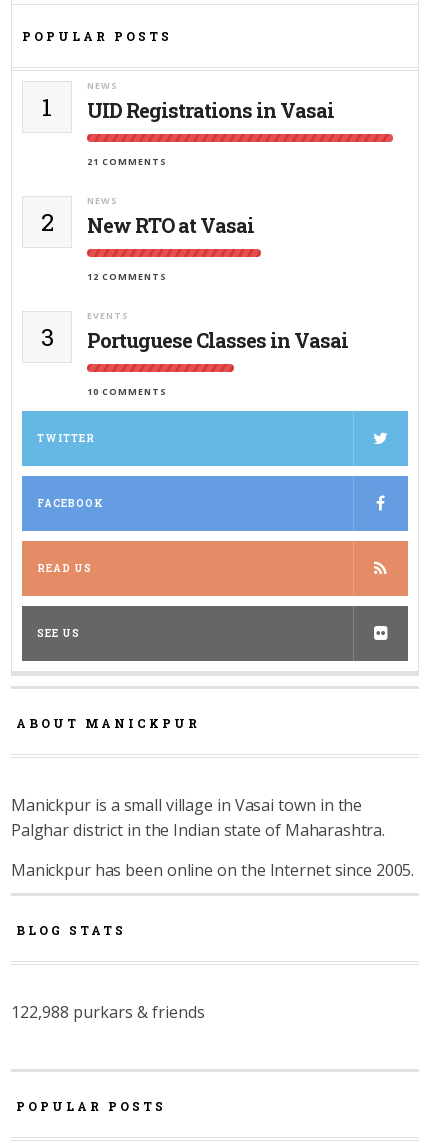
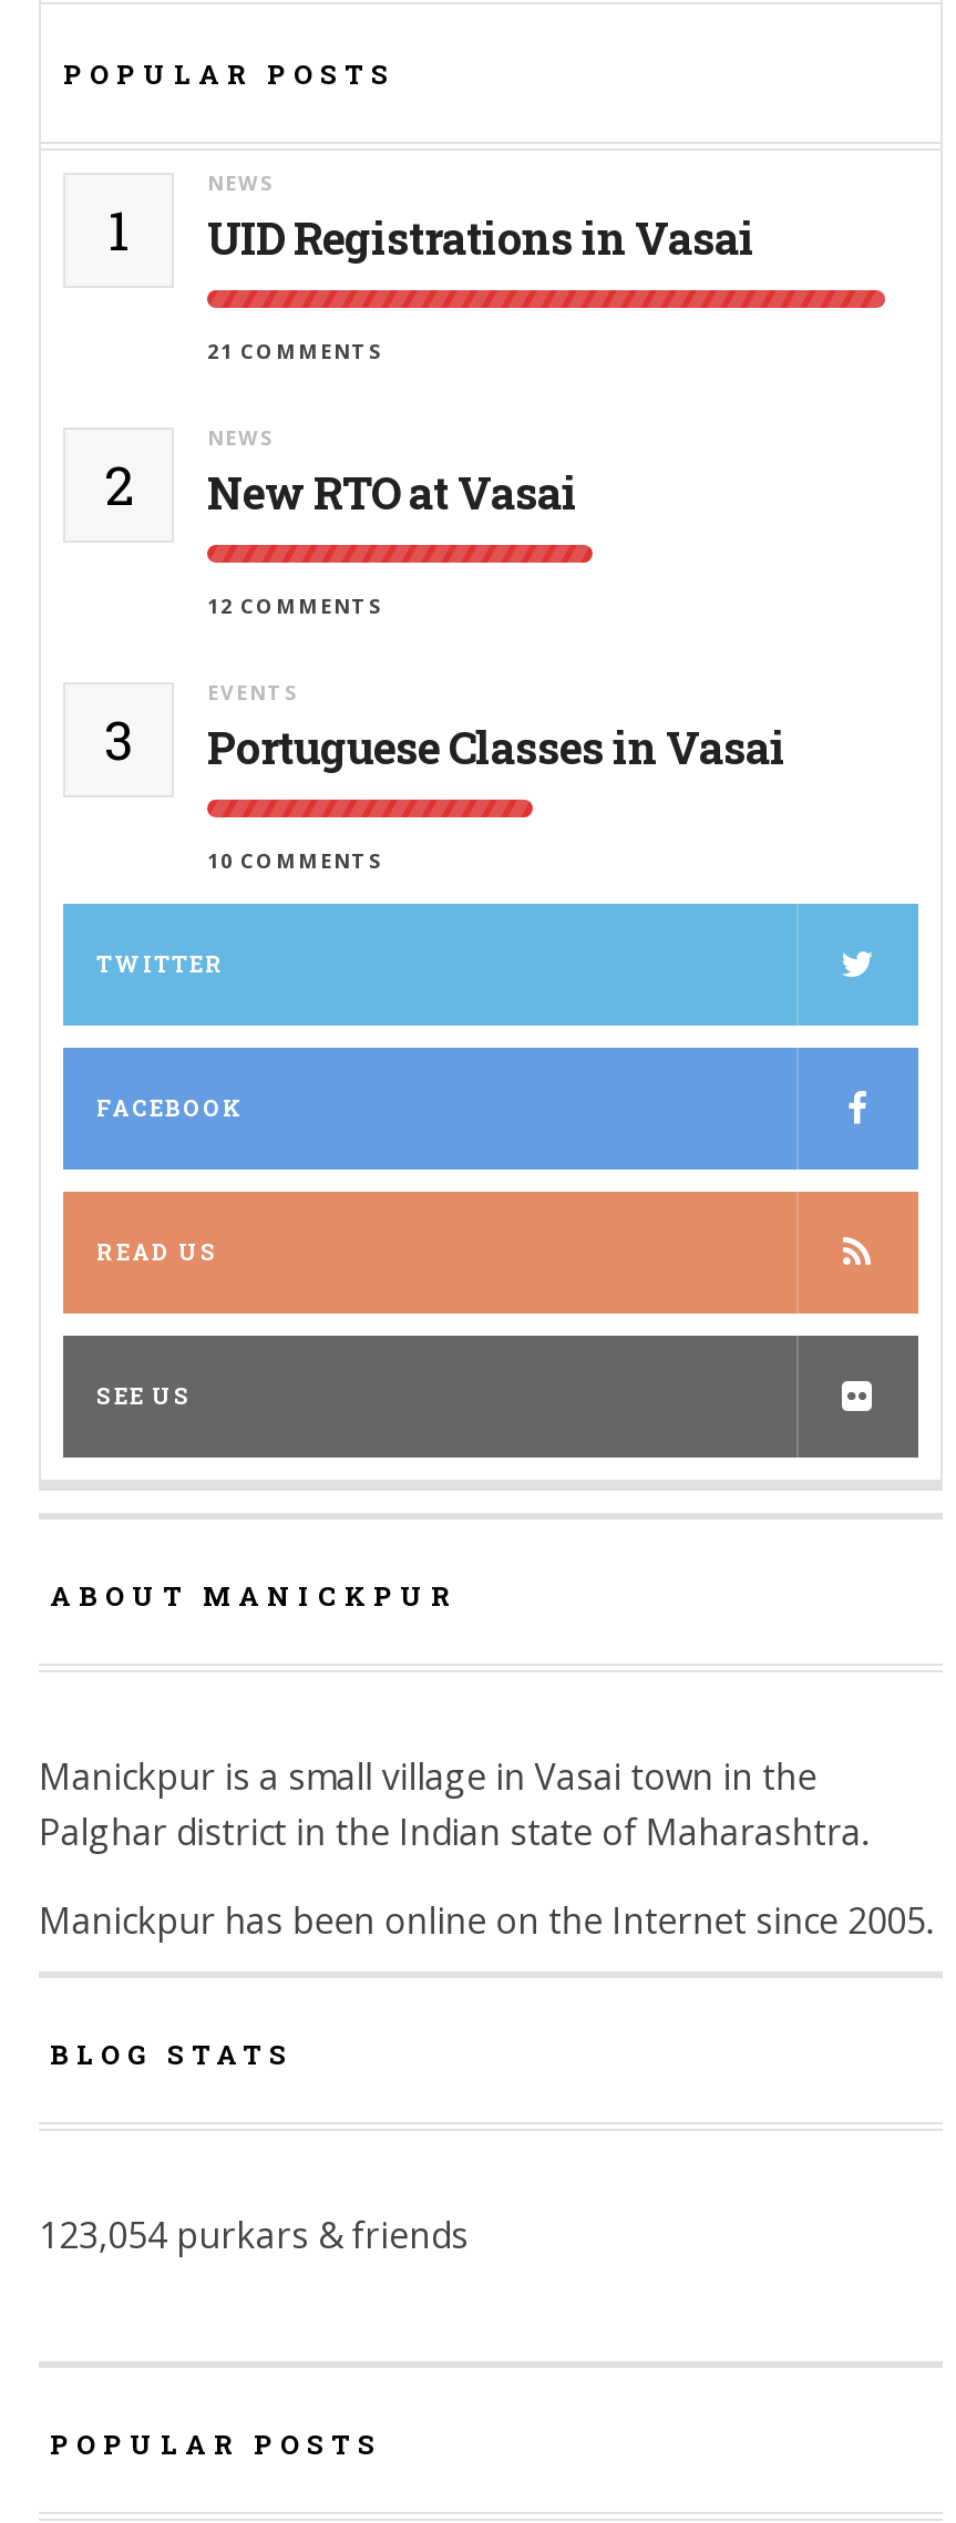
[11,1001,205,1023] 122,988 purkars & friends -> [39,2211,469,2259] 123,054 purkars & friends

